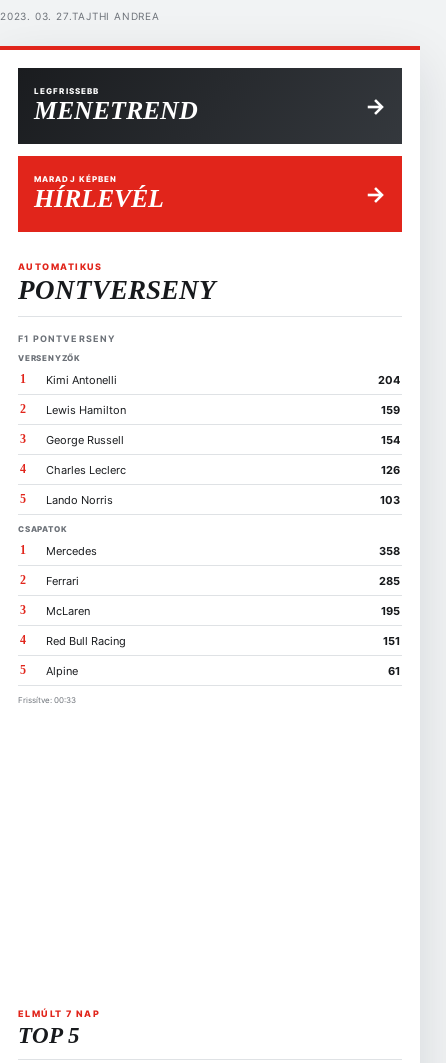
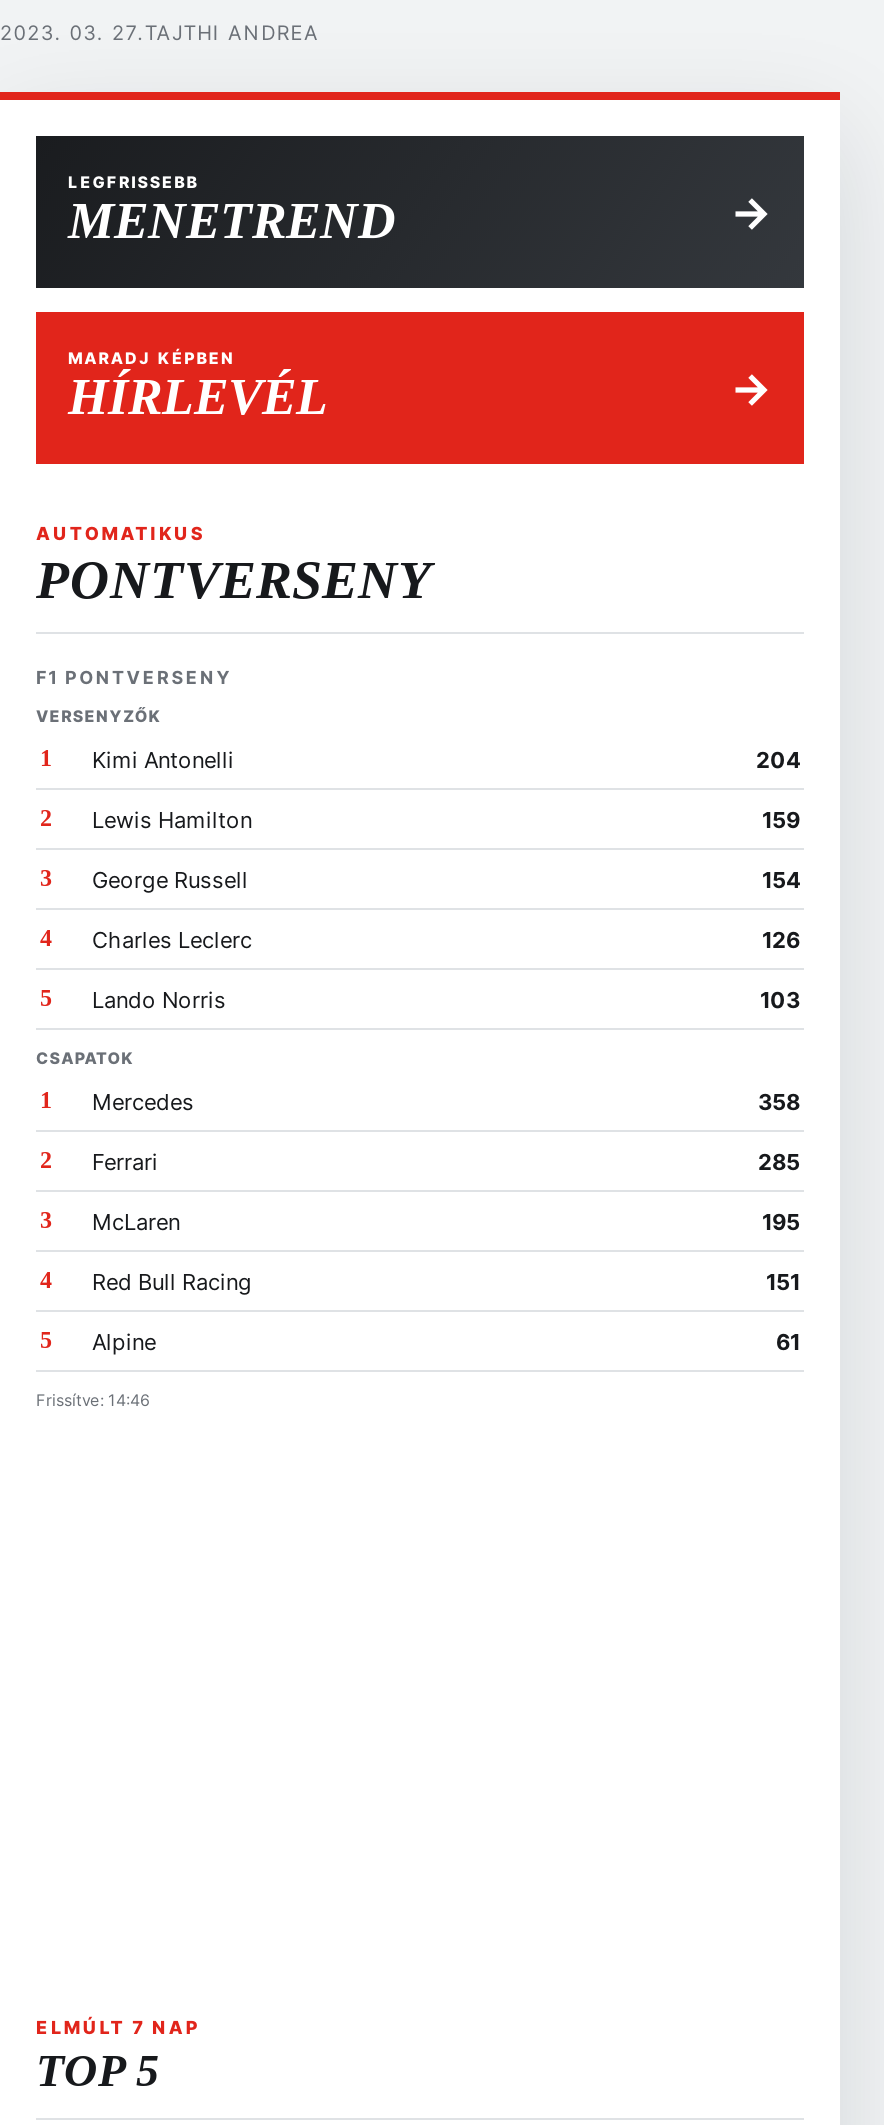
[18,695,76,705] Frissítve: 00:33 -> [36,1390,150,1410] Frissítve: 14:46

